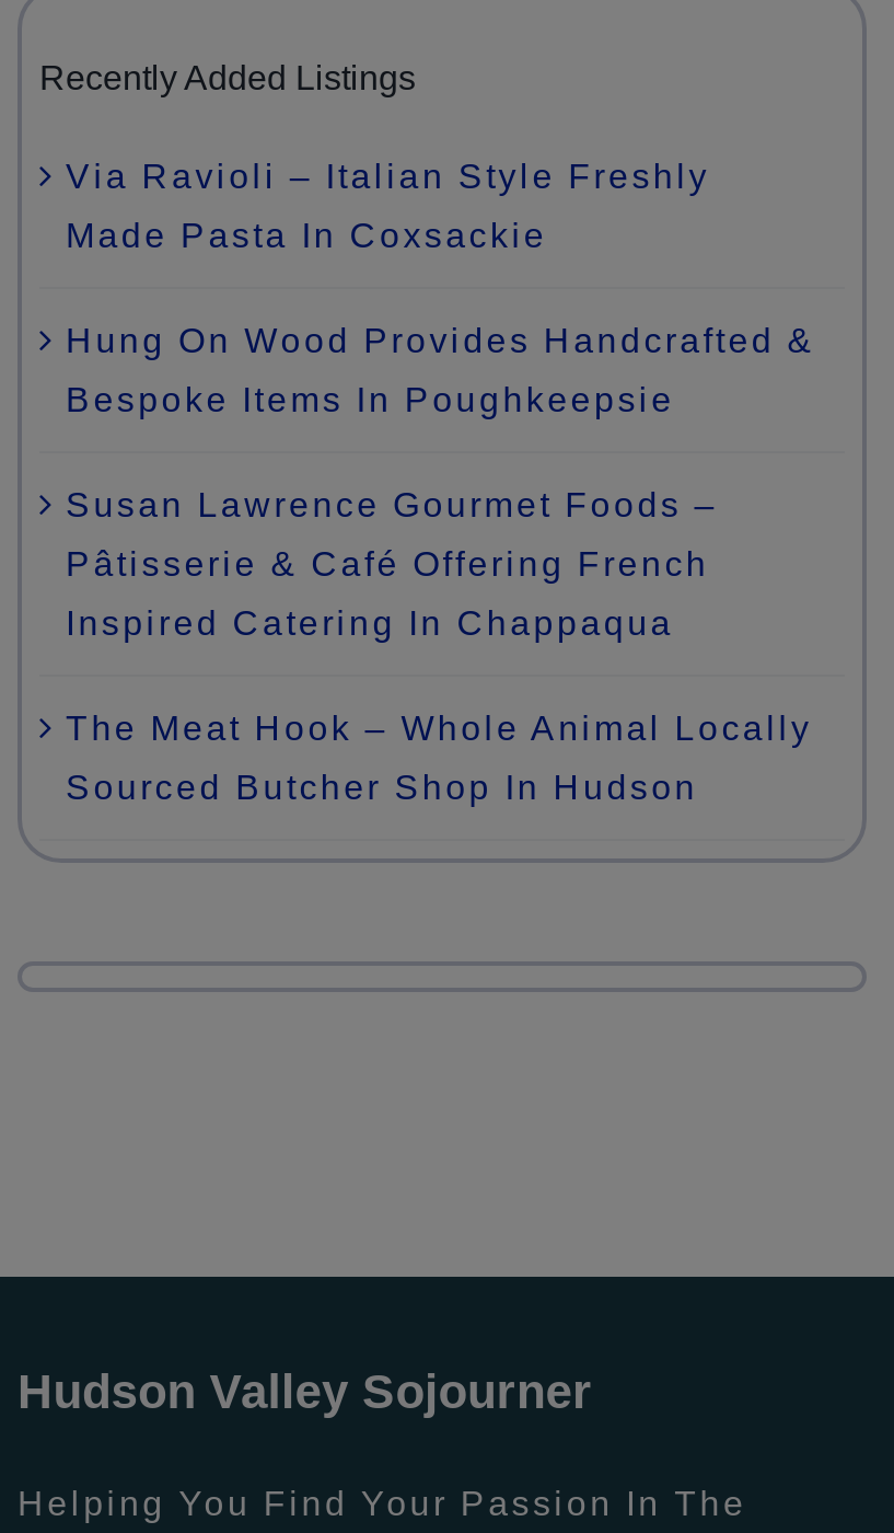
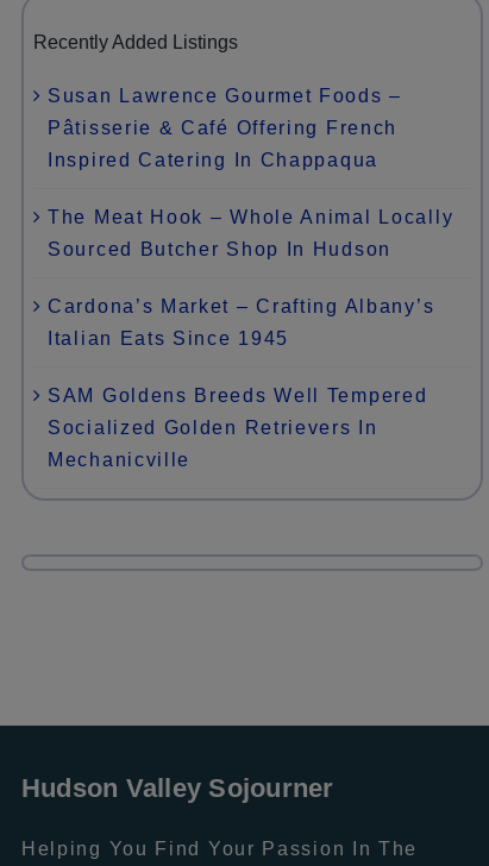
[66,158,815,418] Via Ravioli – Italian Style Freshly | Made Pasta In Coxsackie | Hung On Wood Provides Handcrafted & | Bespoke Items In Poughkeepsie -> none
moved [66,486,812,806] -> [48,86,454,259]: Susan Lawrence Gourmet Foods – | Pâtisserie & Café Offering French | Inspired Catering In Chappaqua | The Meat Hook – Whole Animal Locally | Sourced Butcher Shop In Hudson
none -> [48,296,435,470] Cardona’s Market – Crafting Albany’s | Italian Eats Since 1945 | SAM Goldens Breeds Well Tempered | Socialized Golden Retrievers In | Mechanicville

